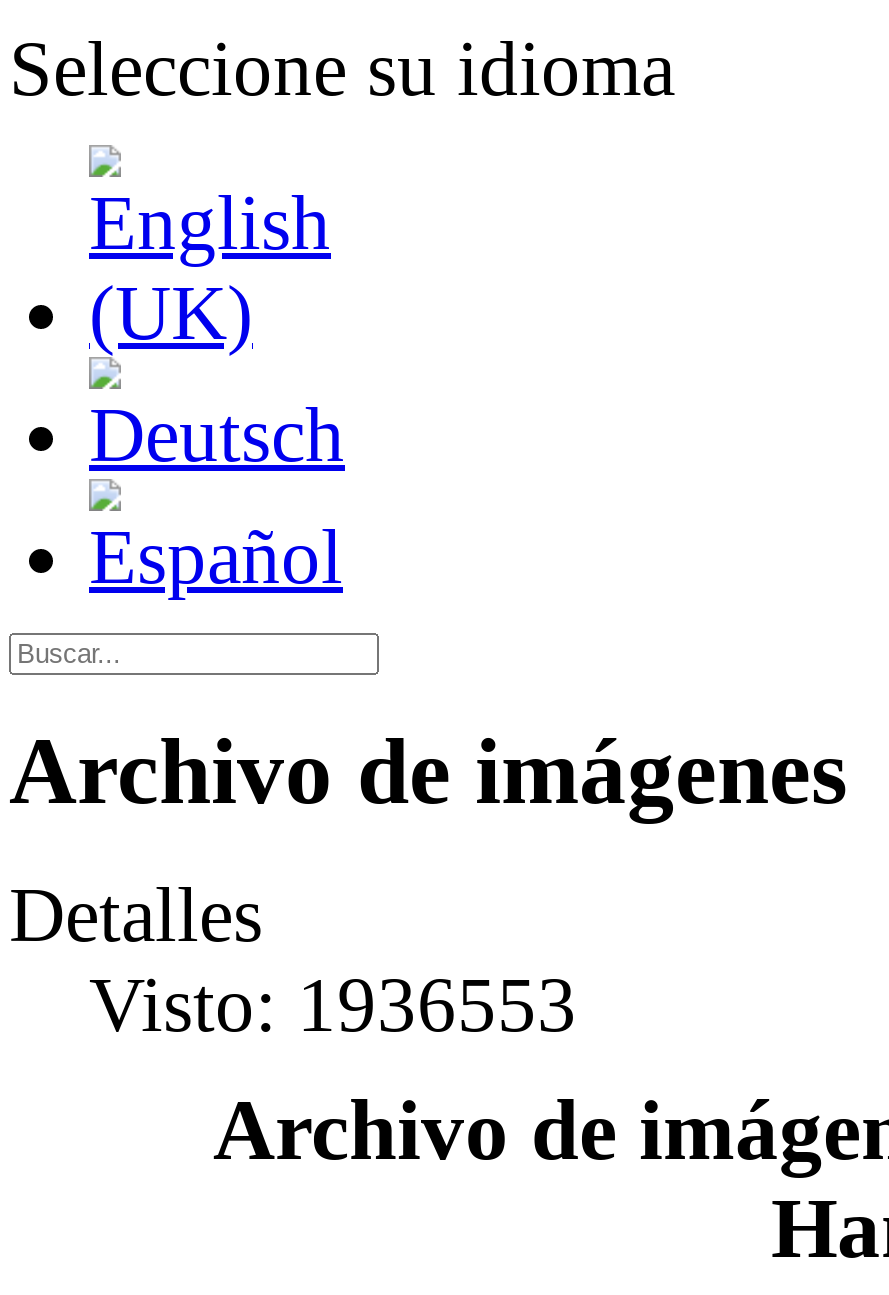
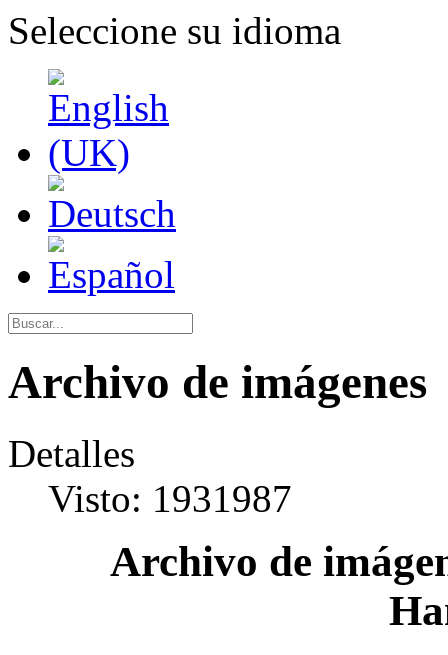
[89,961,577,1047] Visto: 1936553 -> [48,477,292,520] Visto: 1931987

